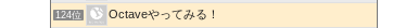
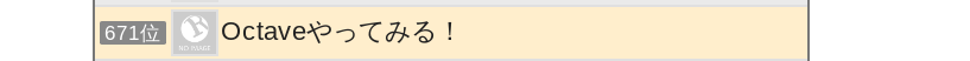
[55,9,81,20] 124位 -> [104,21,161,44] 671位

